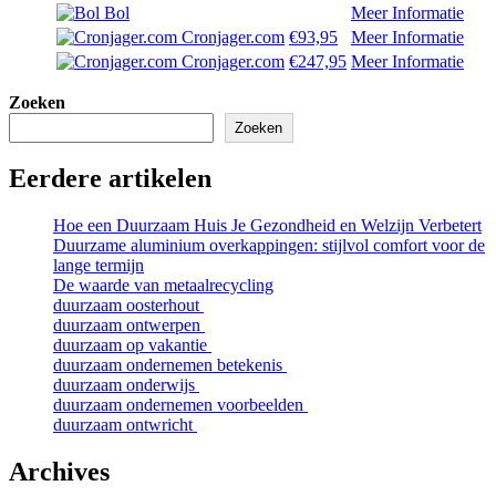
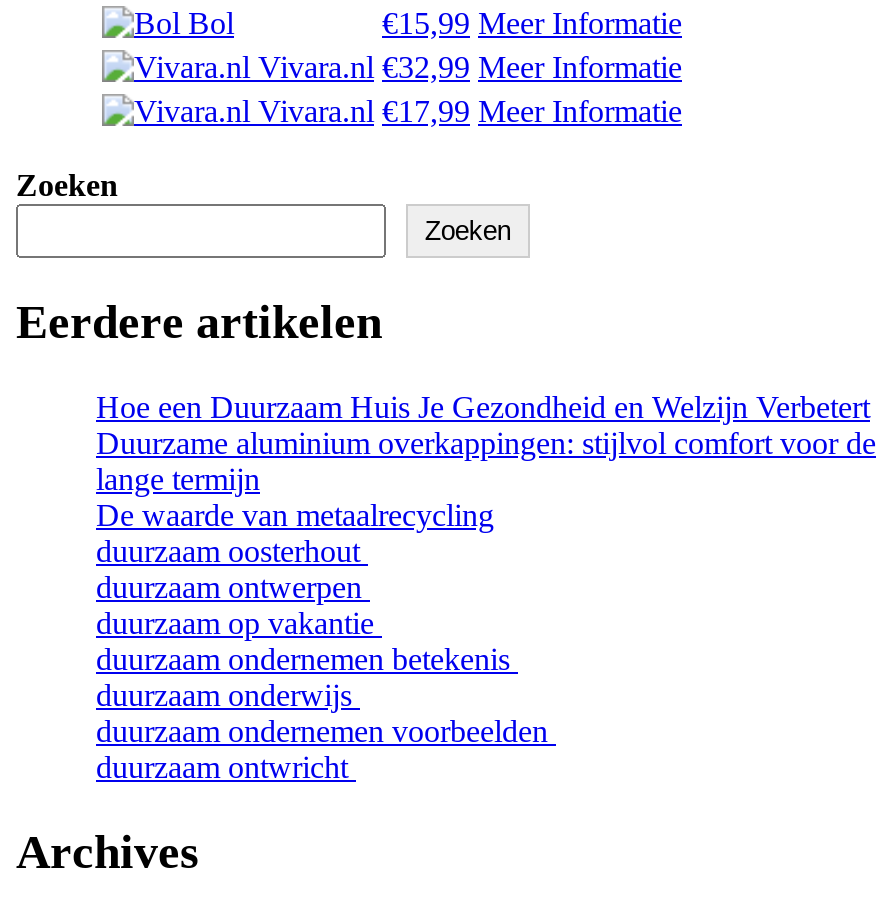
[177,3,464,70] Meer Informatie | Cronjager.com €93,95 | Meer Informatie | Cronjager.com €247,95 Meer Informatie -> [250,5,682,127] €15,99 Meer Informatie | Vivara.nl €32,99 Meer Informatie | Vivara.nl €17,99 Meer Informatie

